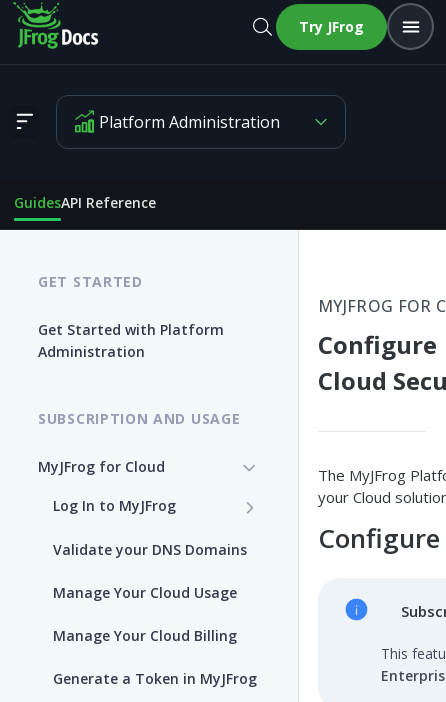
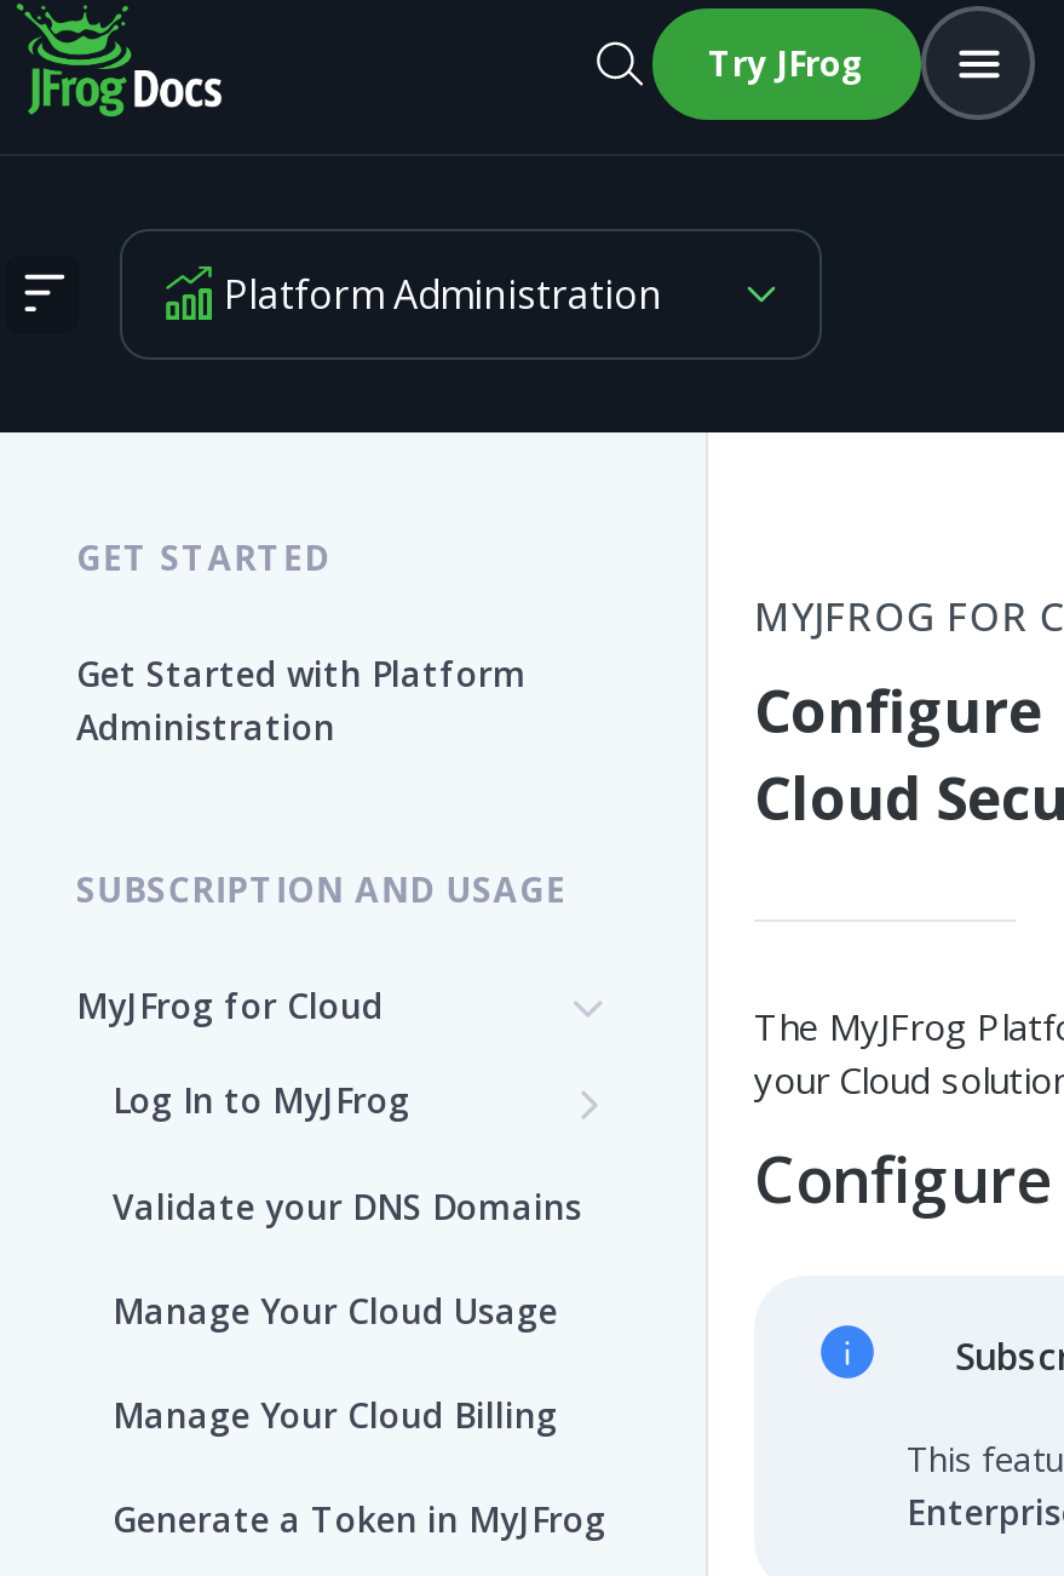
[14,193,156,212] GuidesAPI Reference -> none

